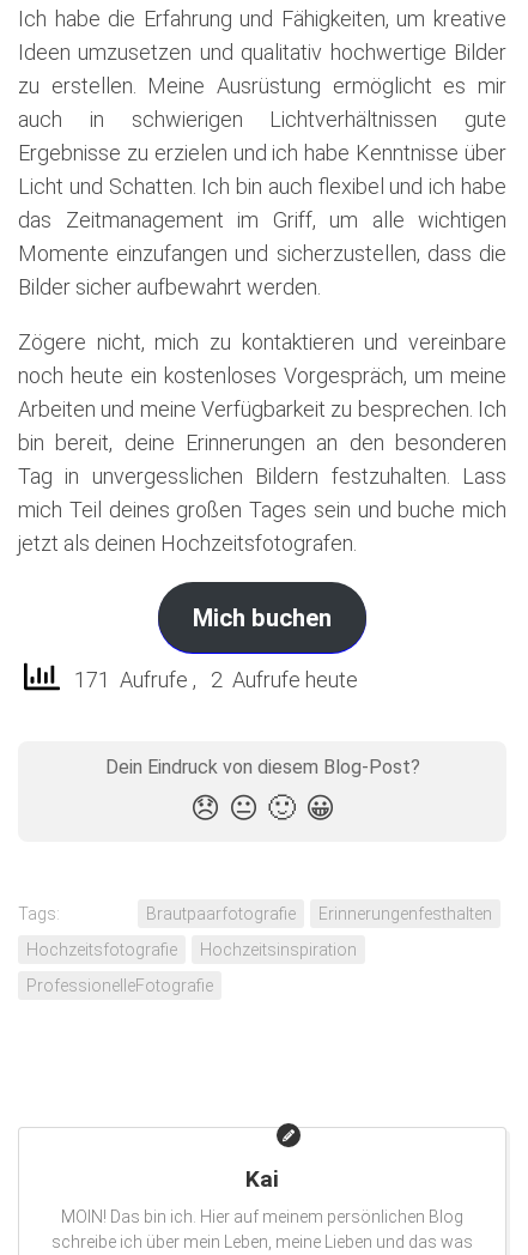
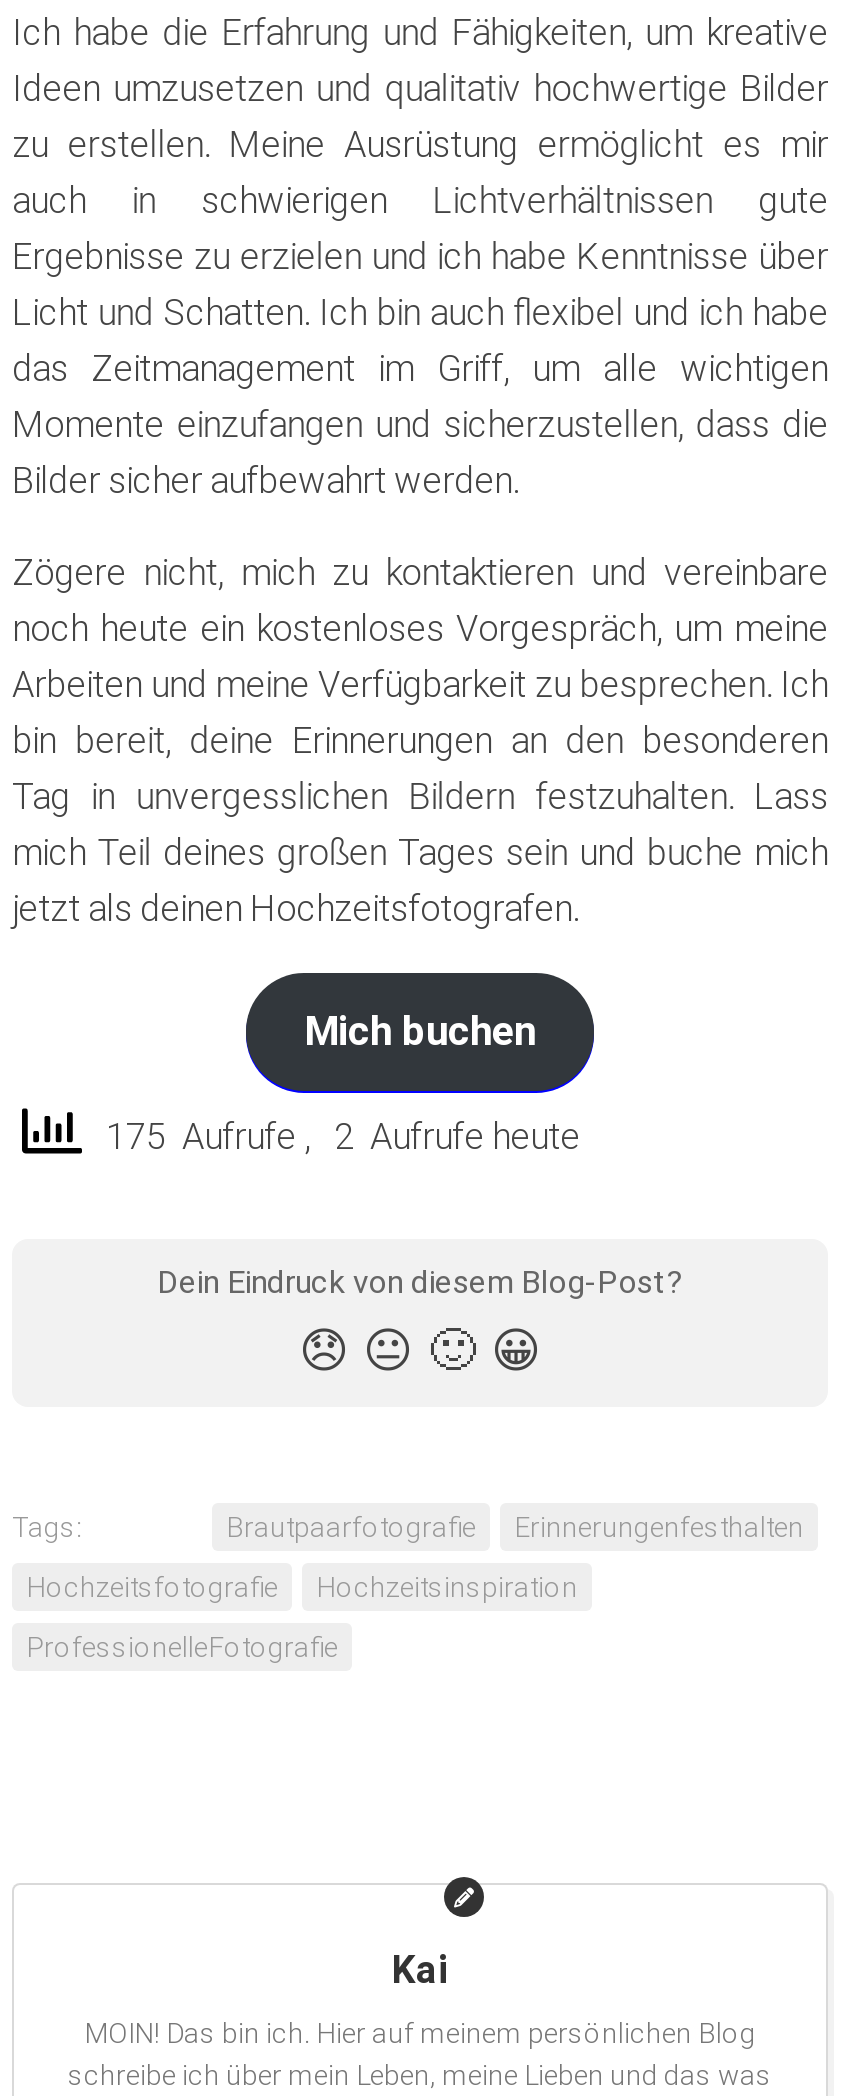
[60,667,358,692] 171 Aufrufe, 2 Aufrufe heute -> [82,1114,580,1156] 175 Aufrufe, 2 Aufrufe heute

